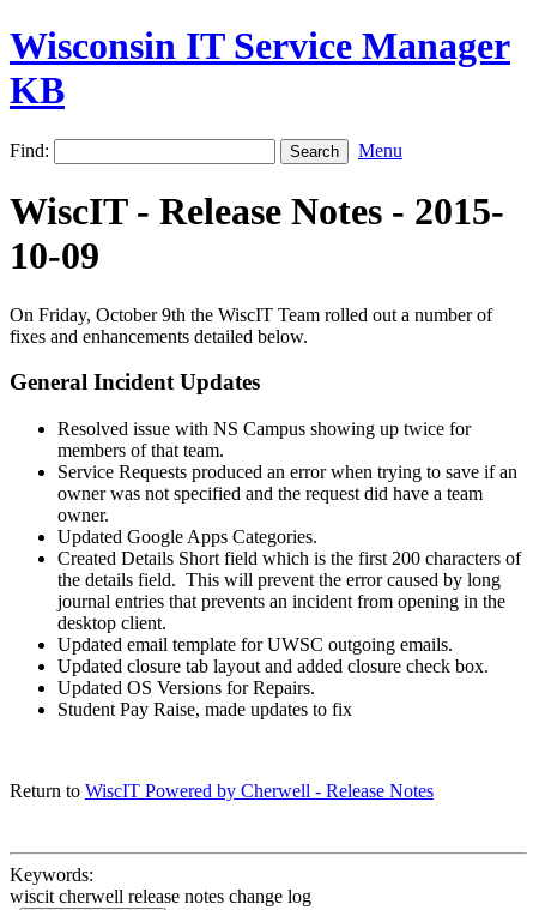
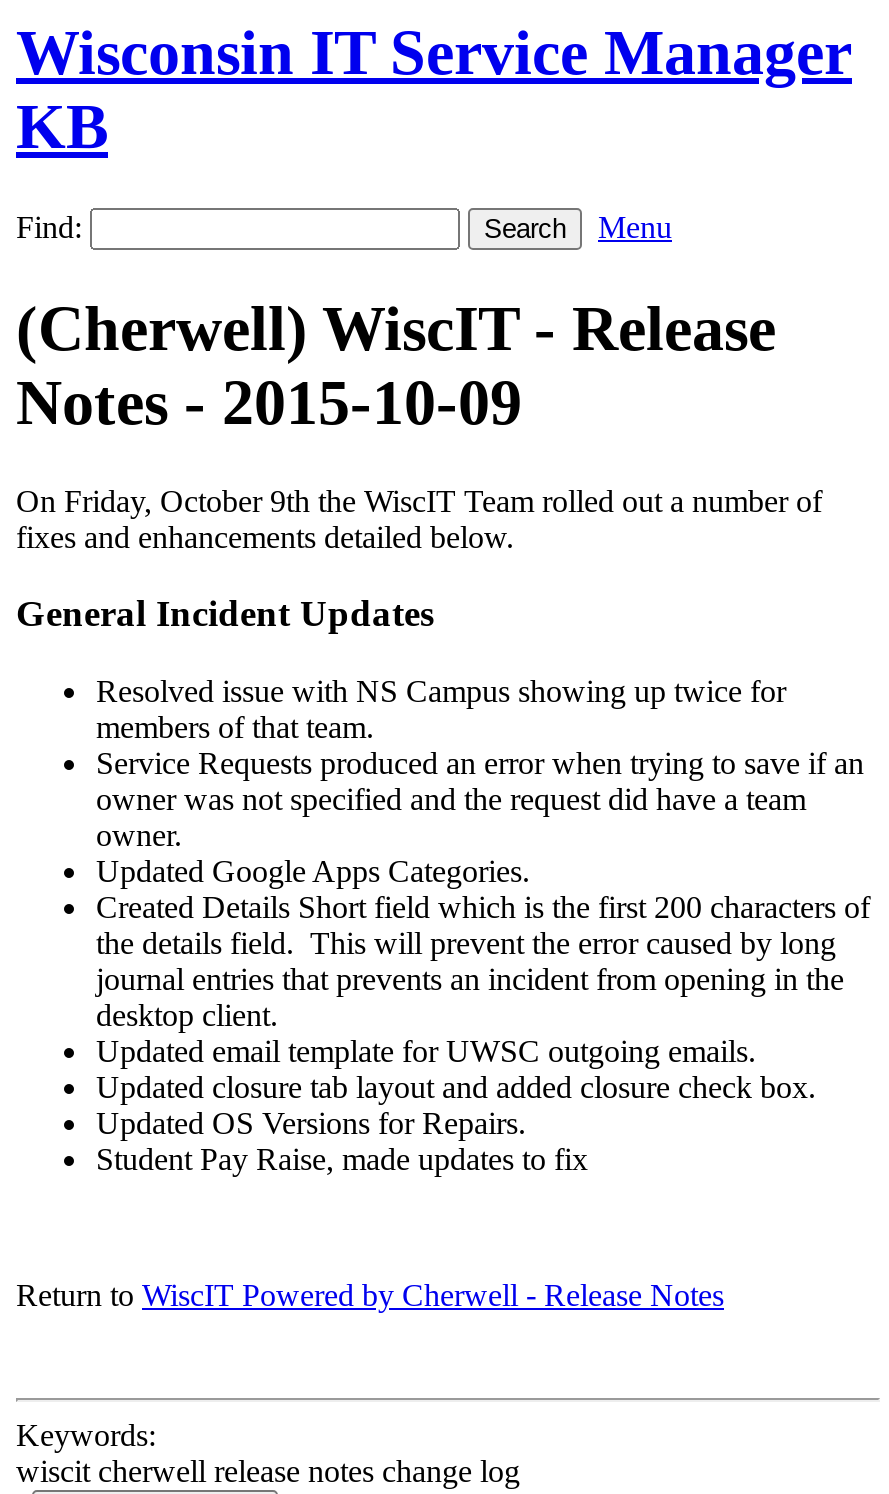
[10,190,504,277] WiscIT - Release Notes - 2015- | 10-09 -> [16,293,776,439] (Cherwell) WiscIT - Release | Notes - 2015-10-09

